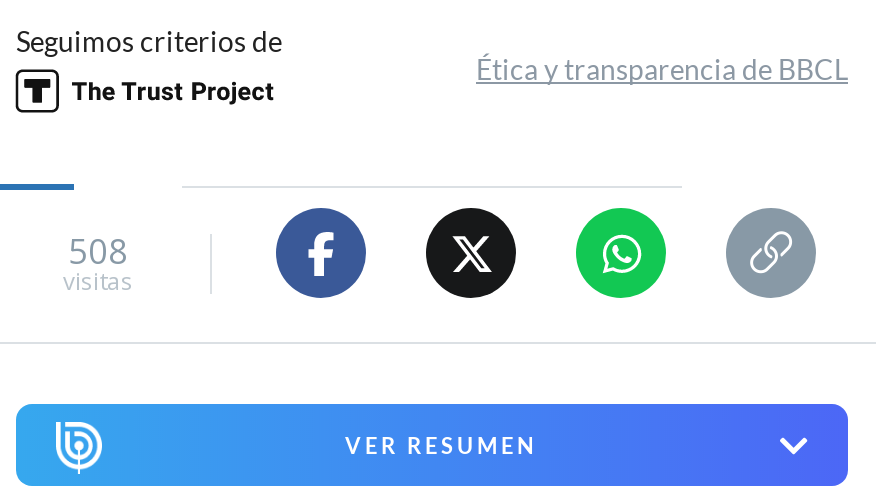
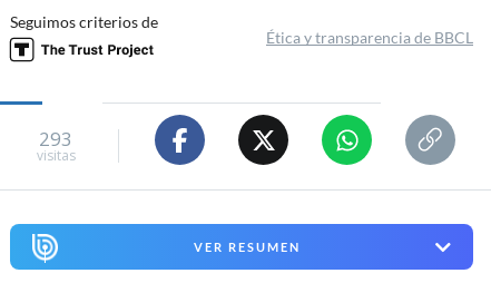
[68,228,128,274] 508 -> [39,126,72,152] 293

